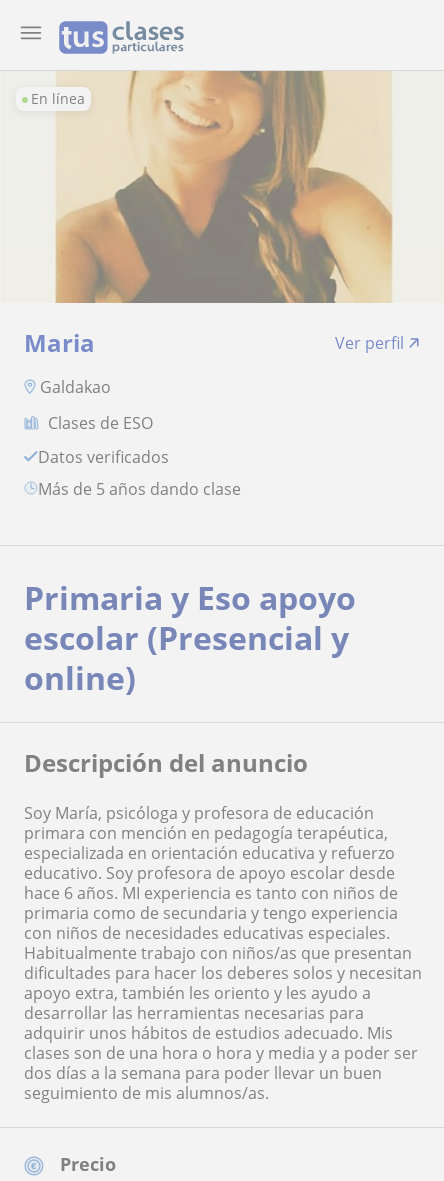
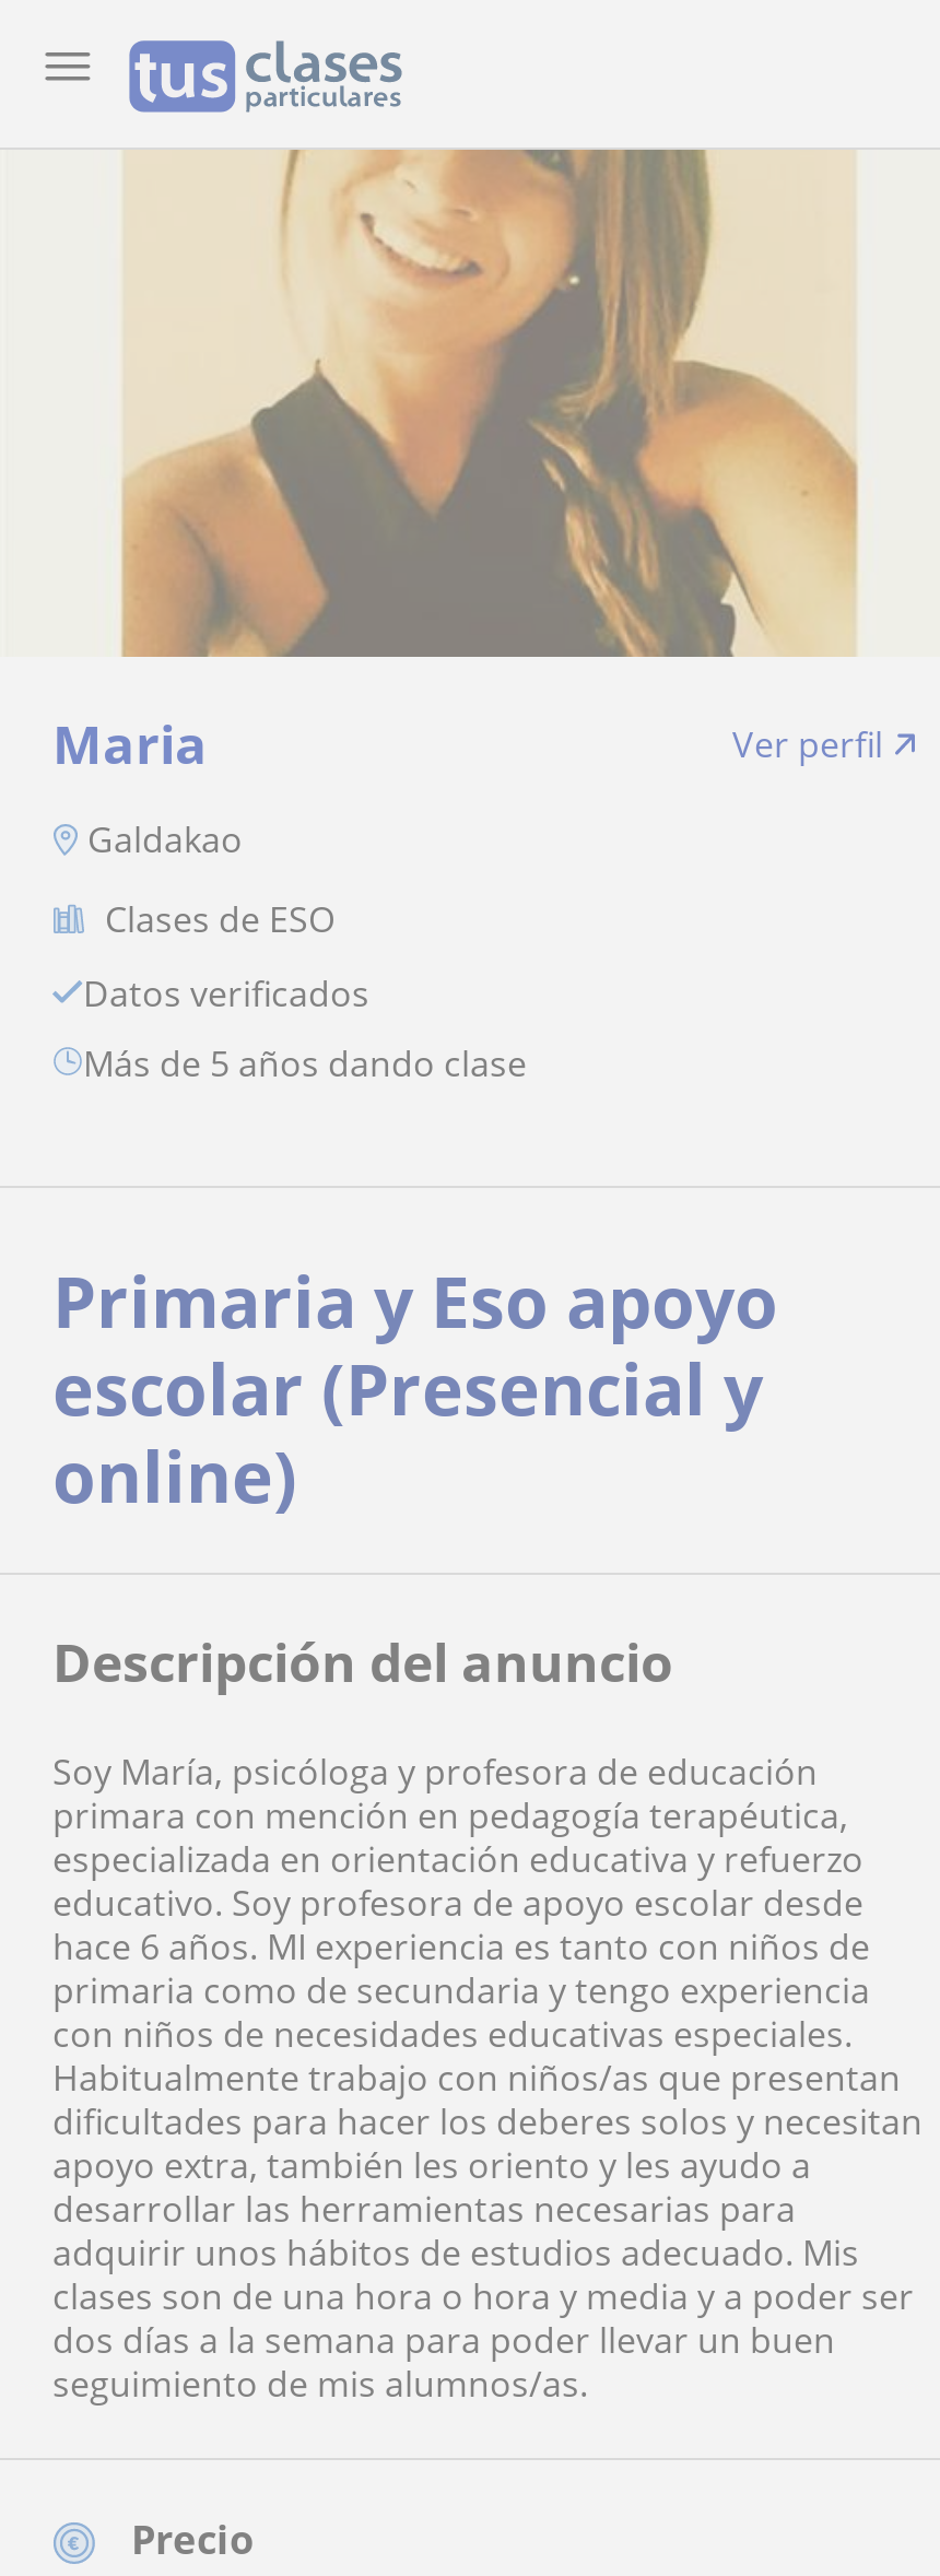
[31,89,85,108] En línea -> none

